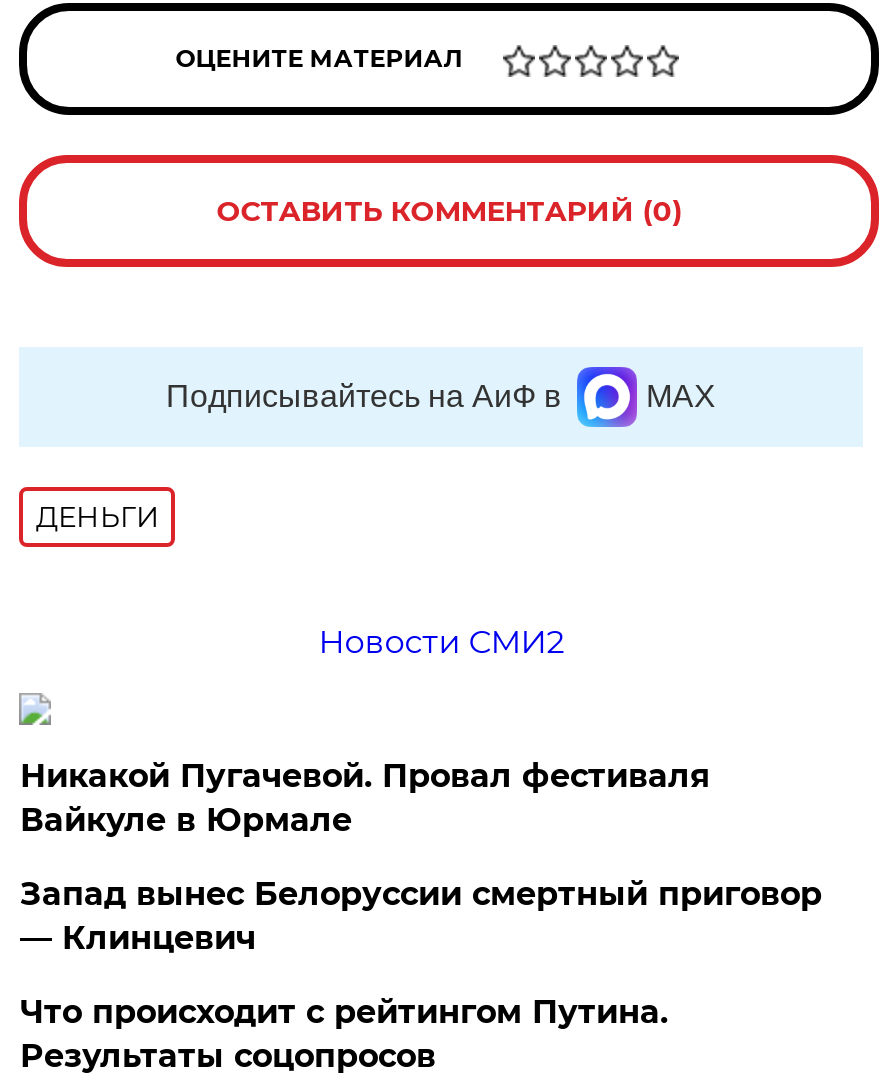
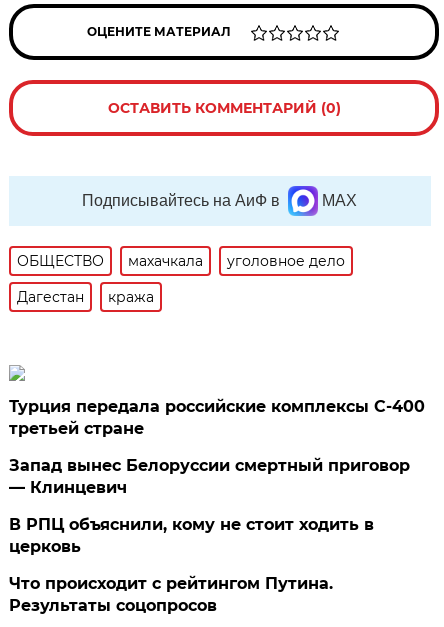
[36,499,160,535] ДЕНЬГИ -> [17,252,345,270] ОБЩЕСТВО | махачкала | уголовное дело
[318,623,564,661] Новости СМИ2 -> [17,288,154,306] Дагестан | кража
[20,757,710,839] Никакой Пугачевой. Провал фестиваля | Вайкуле в Юрмале -> [9,397,425,438] Турция передала российские комплексы С-400 | третьей стране
none -> [9,515,374,556] В РПЦ объяснили, кому не стоит ходить в | церковь

